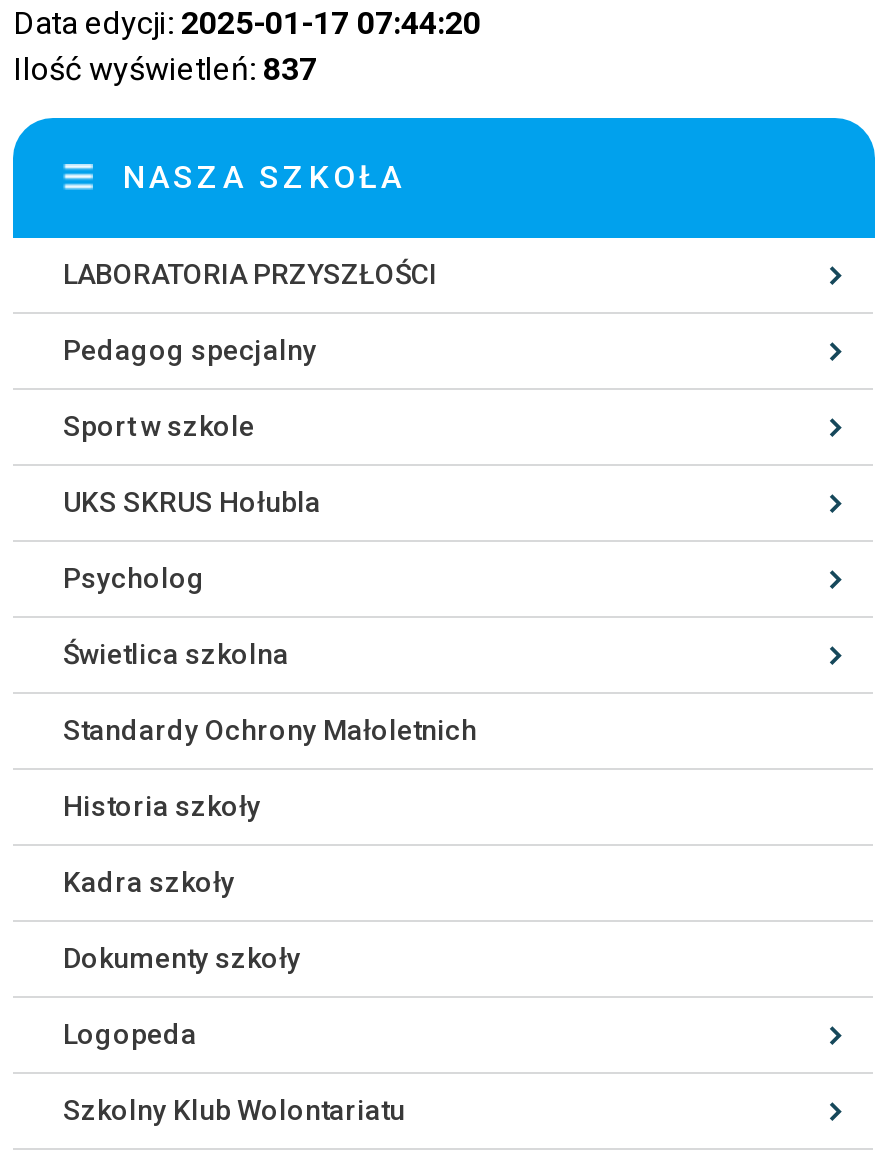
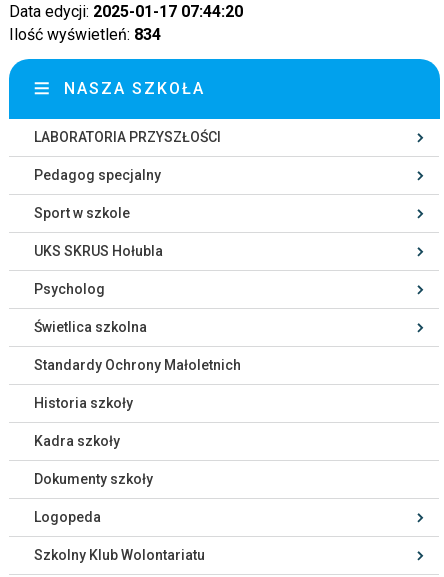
[13,51,317,89] Ilość wyświetleń: 837 -> [9,25,161,44] Ilość wyświetleń: 834

